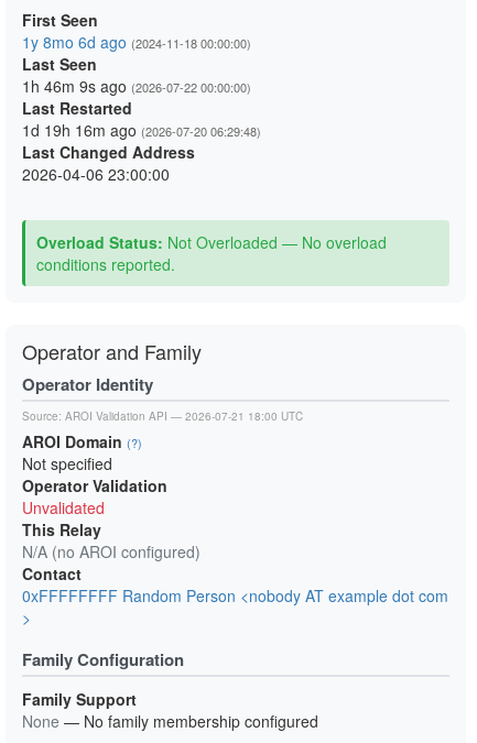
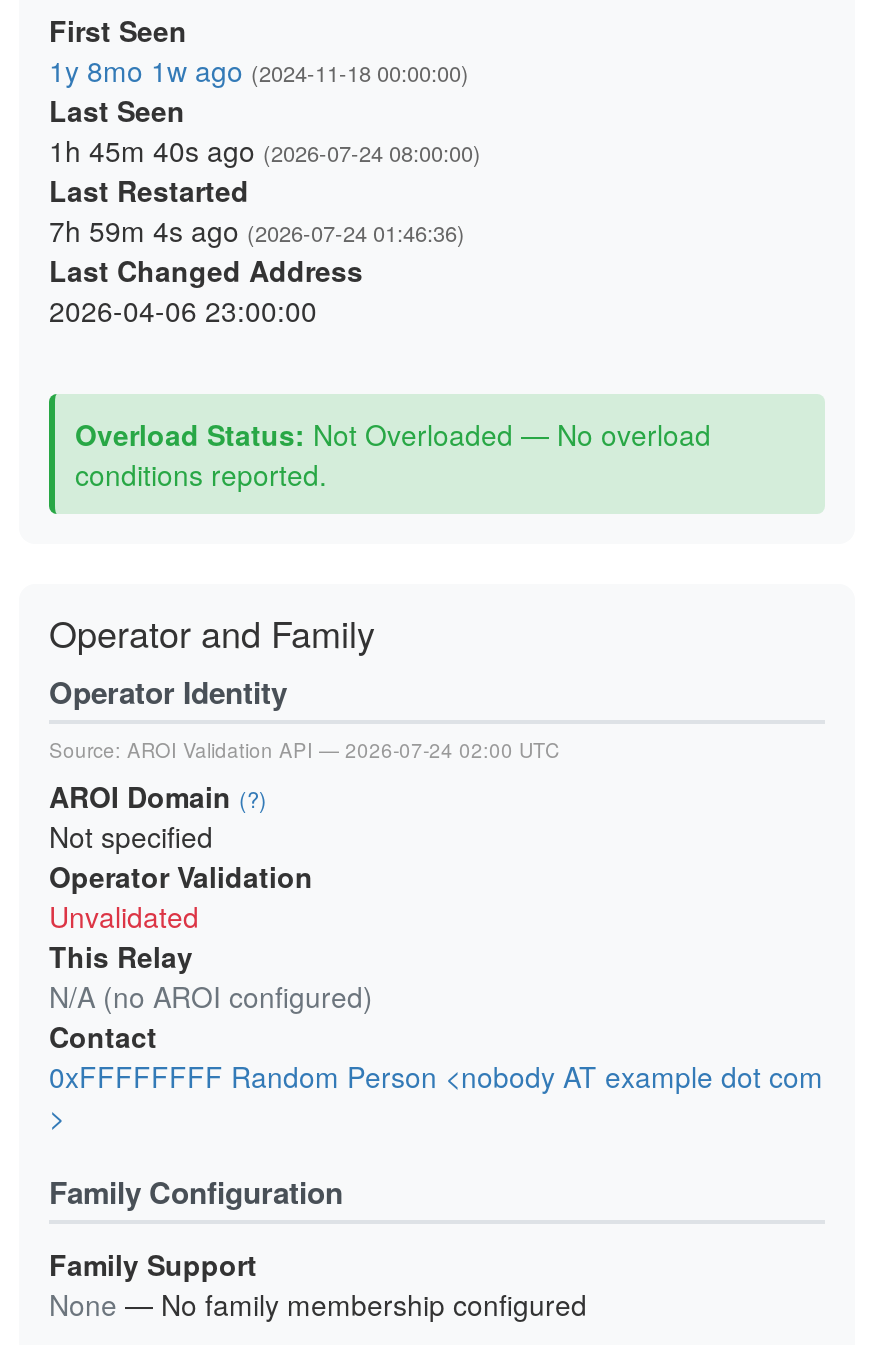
[22,31,251,53] 1y 8mo 6d ago (2024-11-18 00:00:00) -> [49,51,469,91] 1y 8mo 1w ago (2024-11-18 00:00:00)
[22,75,251,97] 1h 46m 9s ago (2026-07-22 00:00:00) -> [49,131,481,171] 1h 45m 40s ago (2026-07-24 08:00:00)
[22,119,261,141] 1d 19h 16m ago (2026-07-20 06:29:48) -> [49,211,465,251] 7h 59m 4s ago (2026-07-24 01:46:36)
[22,409,303,424] Source: AROI Validation API — 2026-07-21 18:00 UTC -> [49,737,559,765] Source: AROI Validation API — 2026-07-24 02:00 UTC

